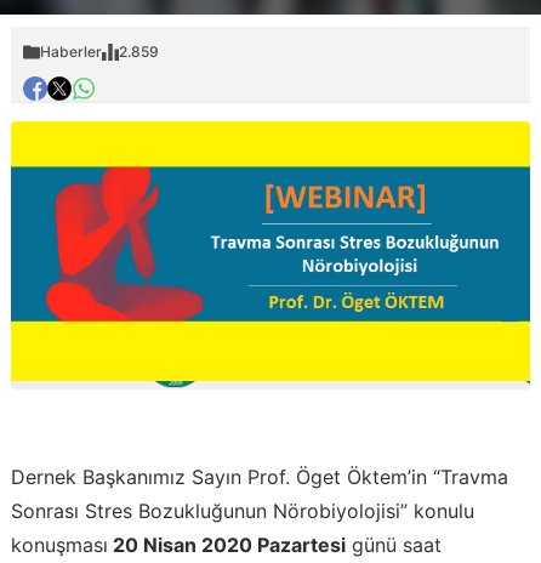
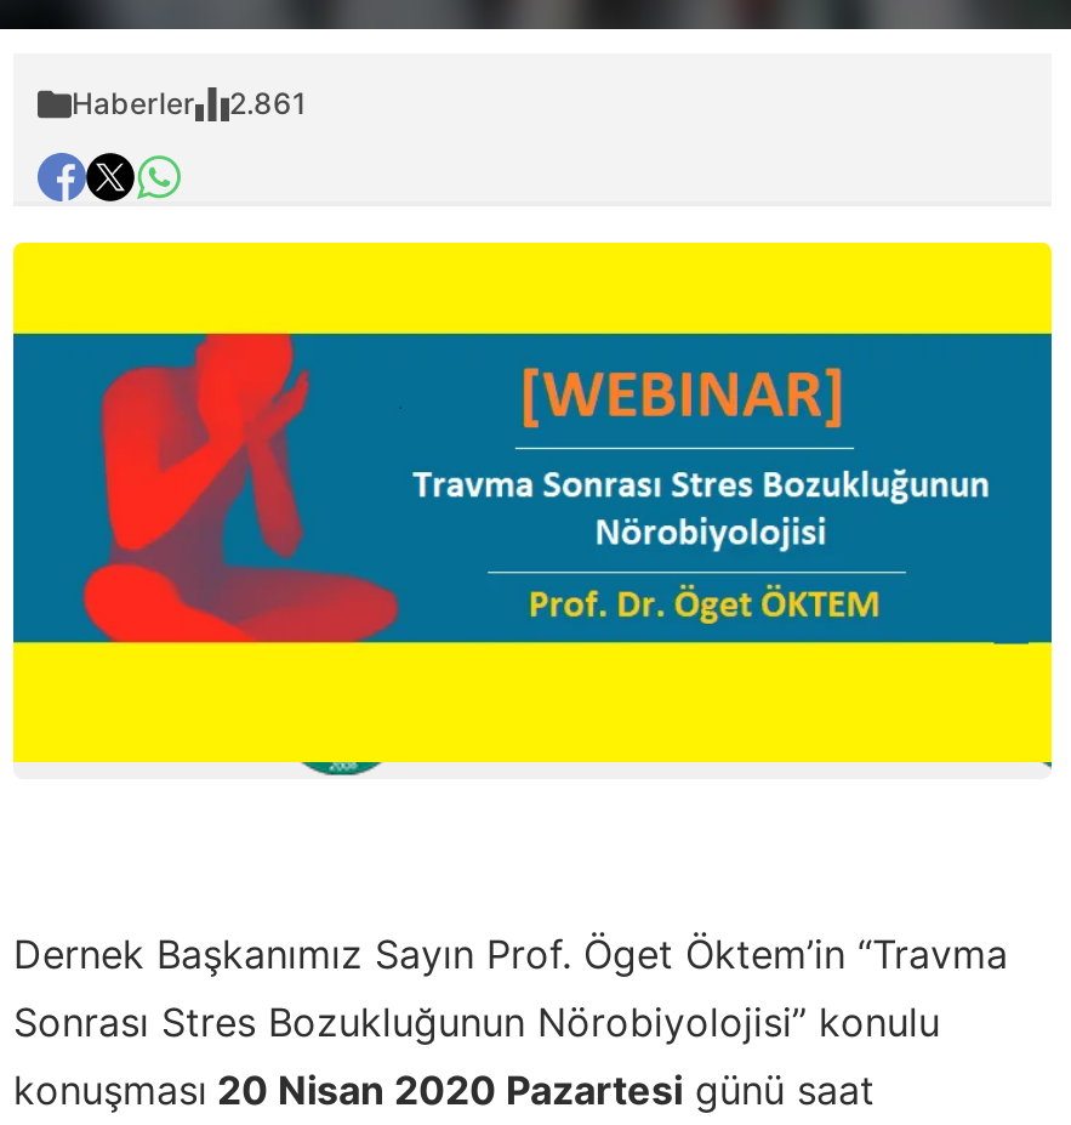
[40,42,159,61] Haberler 2.859 -> [72,85,307,121] Haberler 2.861

